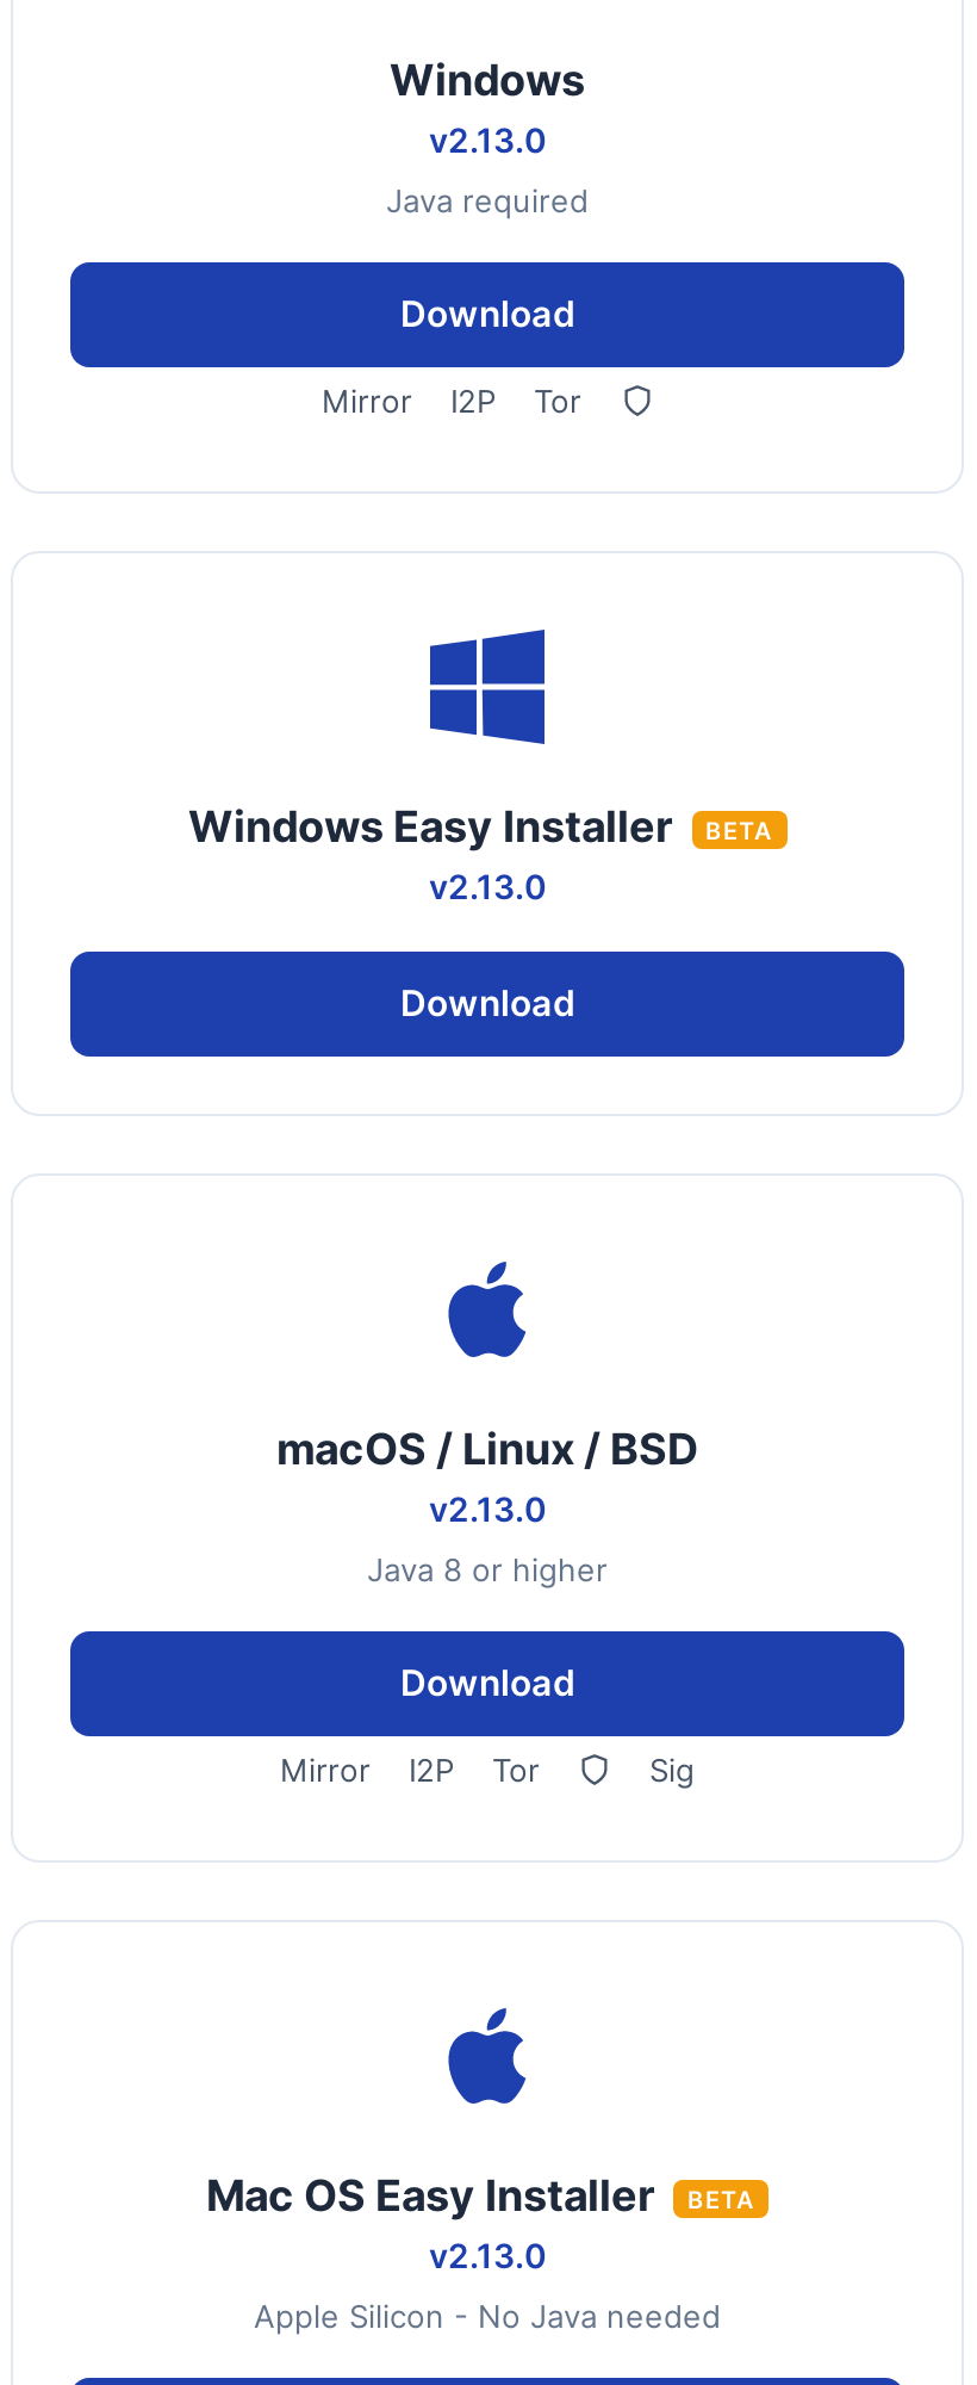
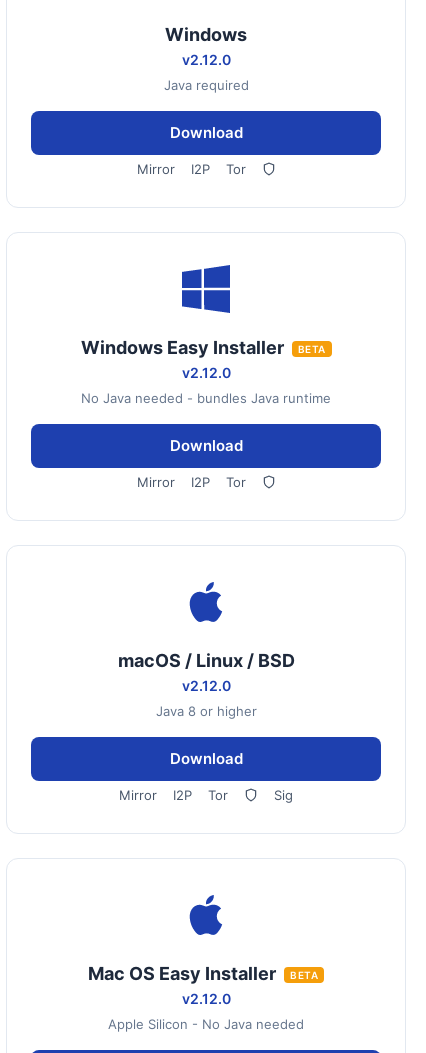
[429,119,546,160] v2.13.0 -> [181,51,230,68] v2.12.0
[429,866,546,906] v2.13.0 -> [81,364,331,406] v2.12.0 | No Java needed - bundles Java runtime
none -> [136,474,245,490] Mirror | I2P | Tor
[429,1488,546,1529] v2.13.0 -> [181,677,230,694] v2.12.0
[429,2235,546,2275] v2.13.0 -> [181,990,230,1007] v2.12.0

